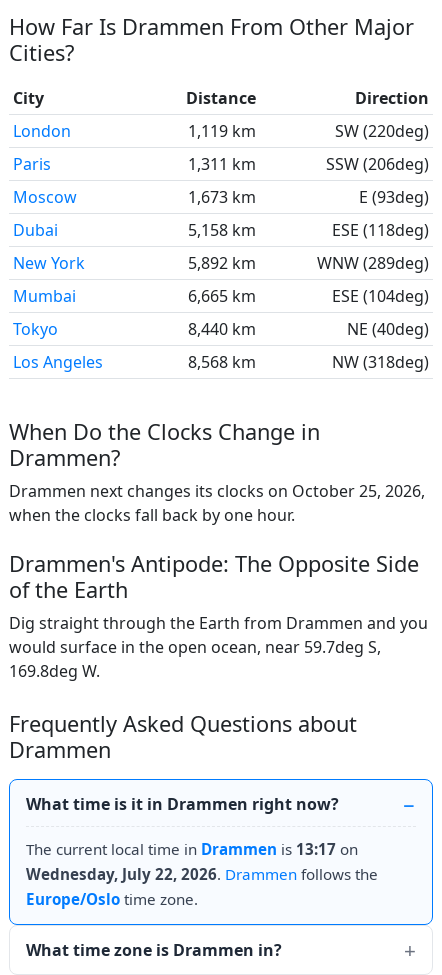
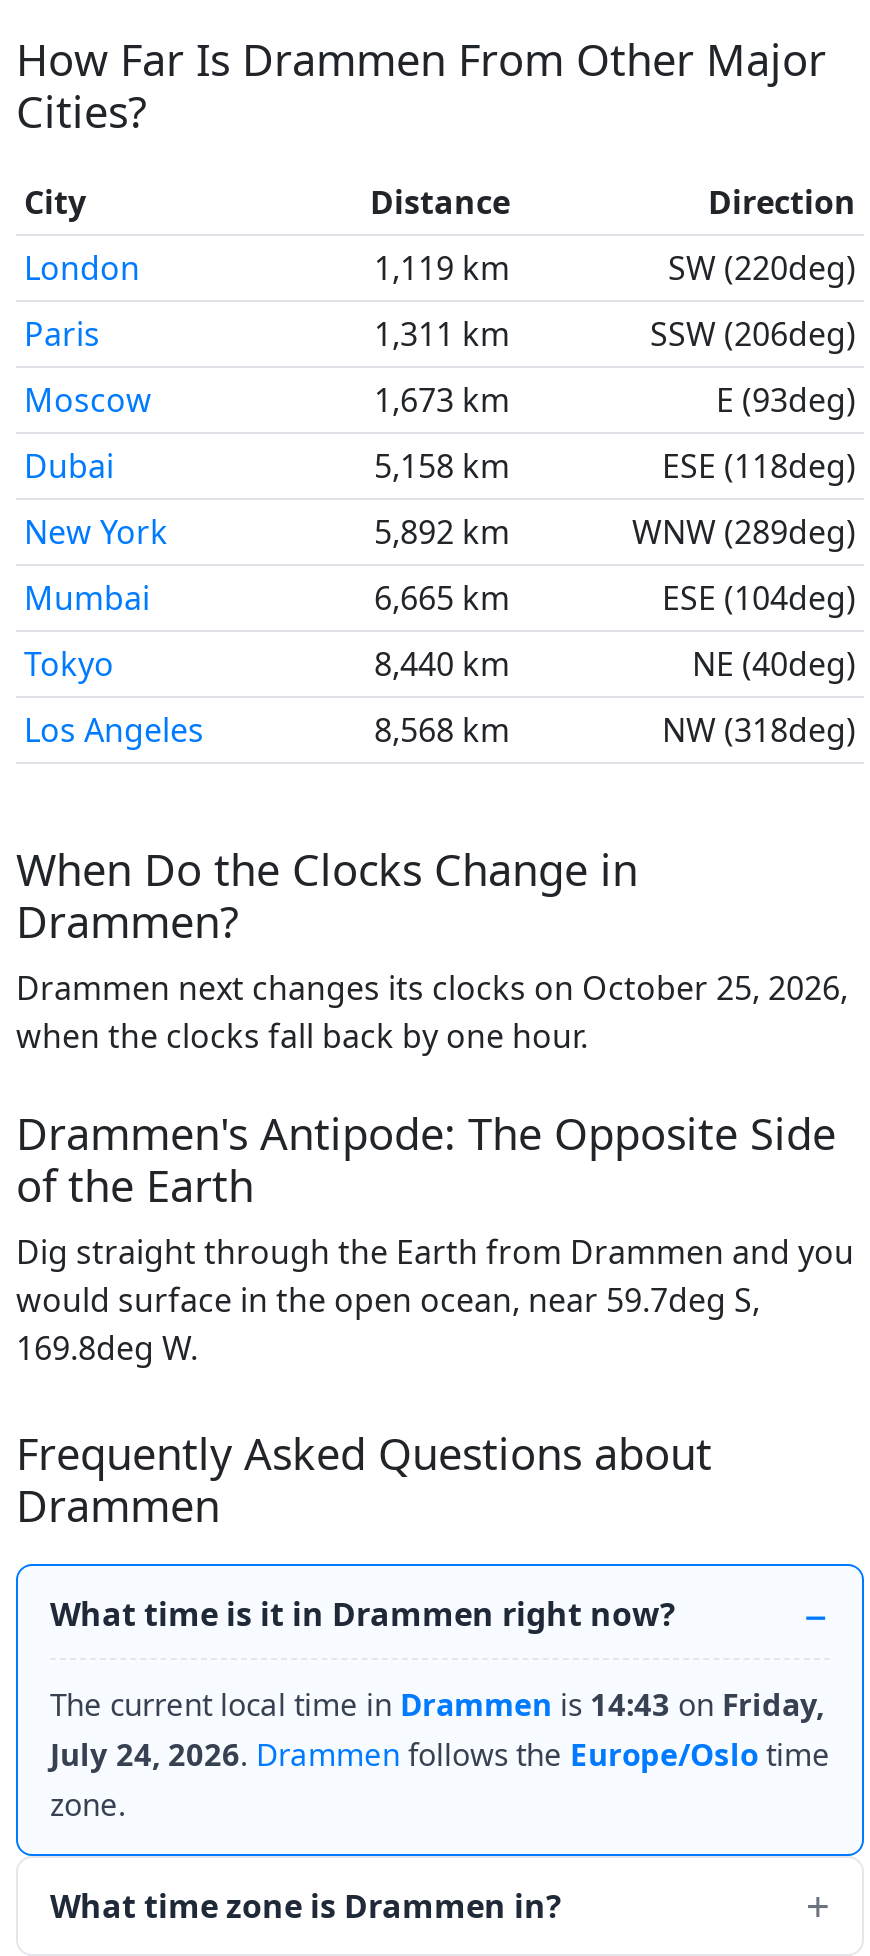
[26,839,378,909] The current local time in Drammen is 13:17 on | Wednesday, July 22, 2026. Drammen follows the | Europe/Oslo time zone. -> [50,1683,830,1823] The current local time in Drammen is 14:43 on Friday, | July 24, 2026. Drammen follows the Europe/Oslo time | zone.

